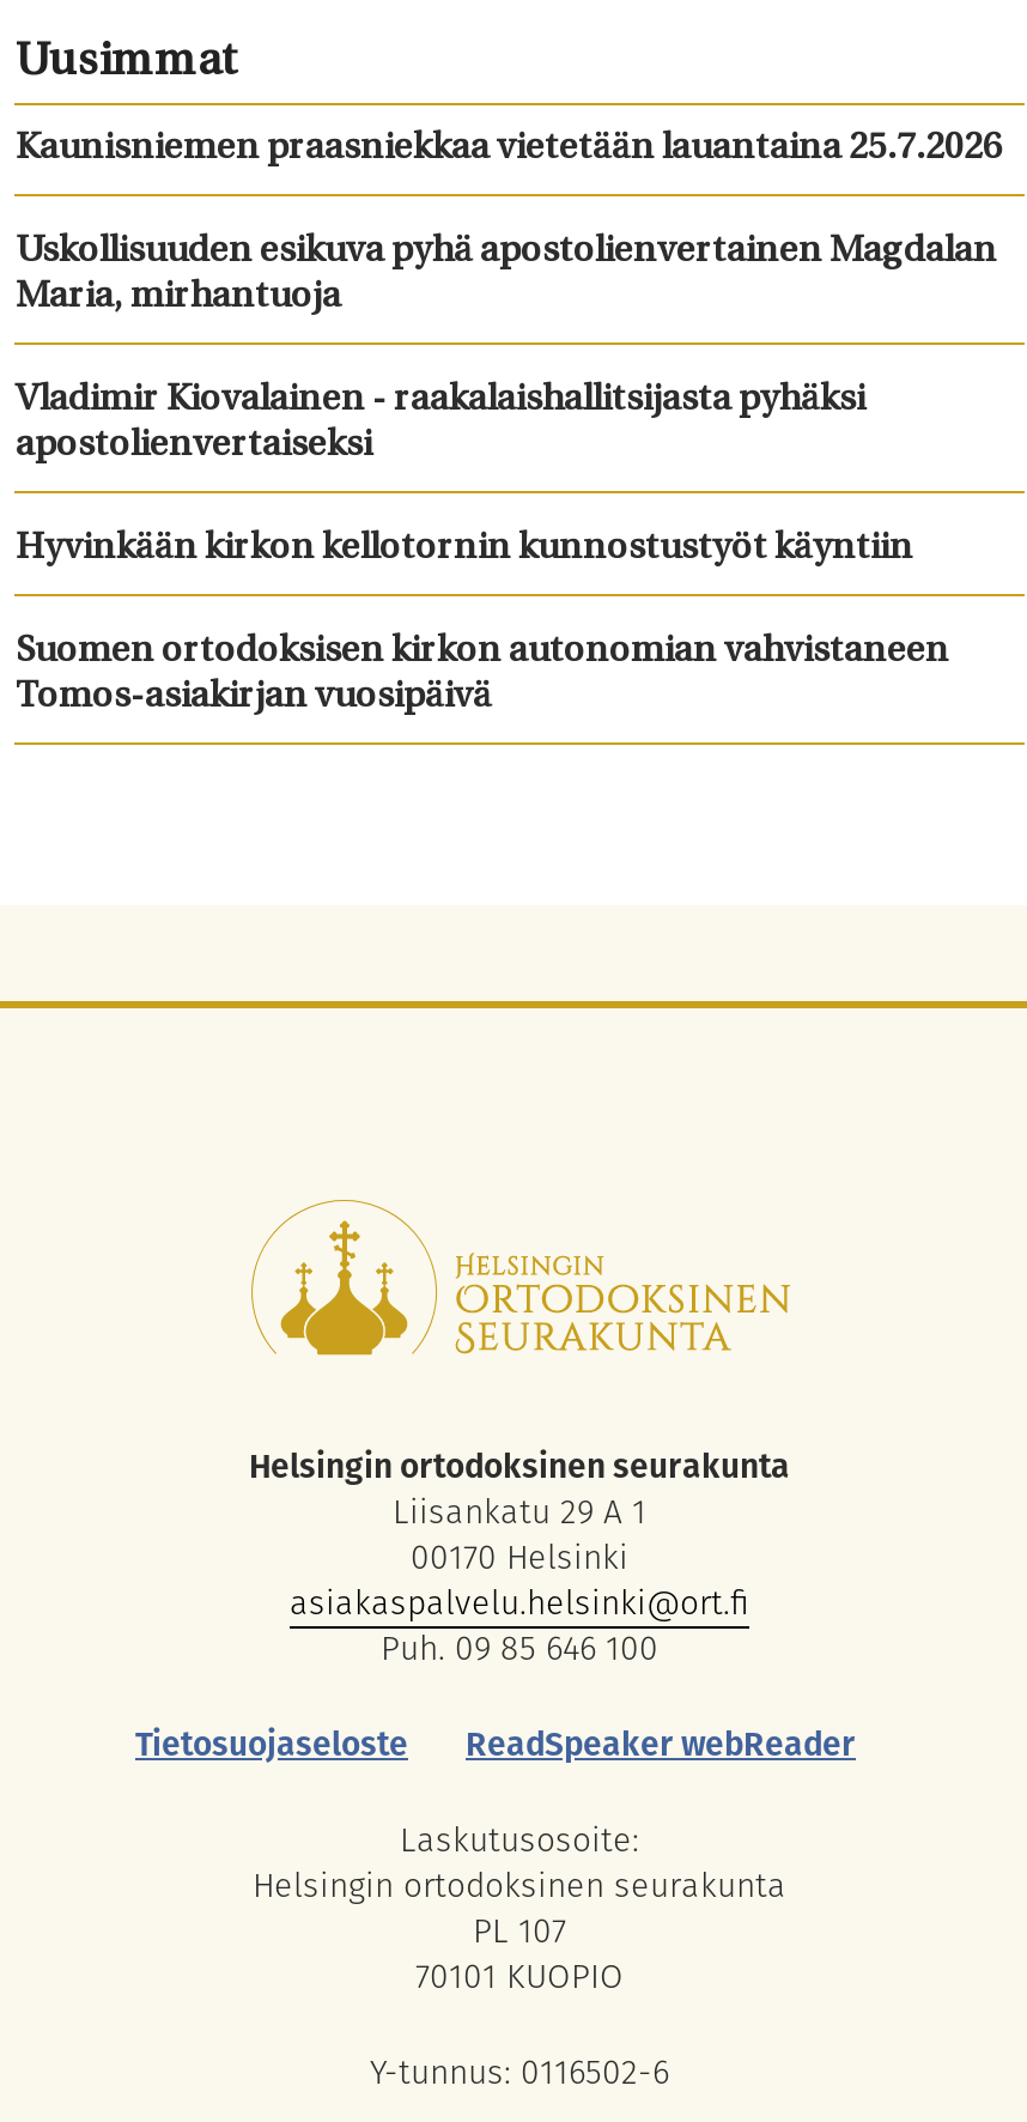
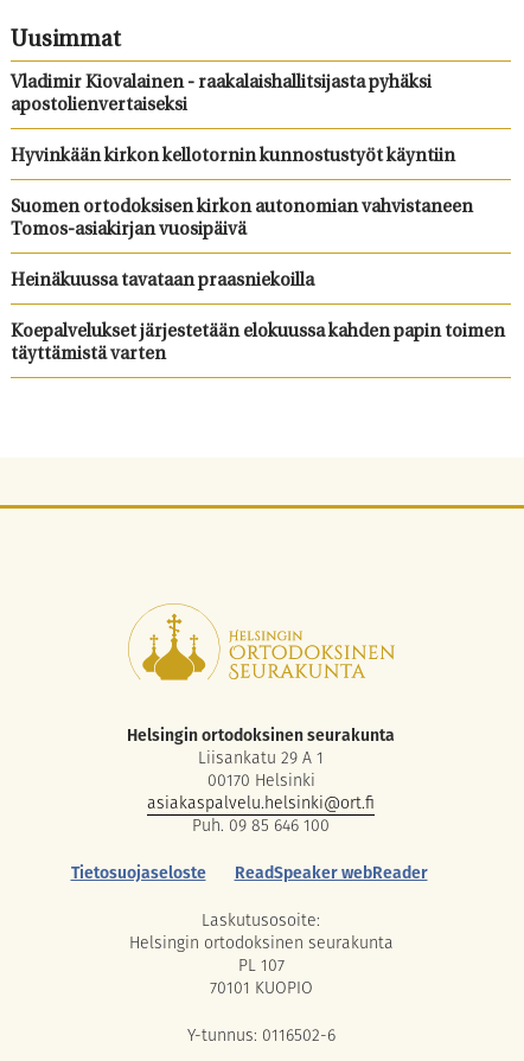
[15,132,1002,317] Kaunisniemen praasniekkaa vietetään lauantaina 25.7.2026 | Uskollisuuden esikuva pyhä apostolienvertainen Magdalan | Maria, mirhantuoja -> none
moved [15,384,949,717] -> [11,75,473,240]: Vladimir Kiovalainen - raakalaishallitsijasta pyhäksi | apostolienvertaiseksi | Hyvinkään kirkon kellotornin kunnostustyöt käyntiin | Suomen ortodoksisen kirkon autonomian vahvistaneen | Tomos-asiakirjan vuosipäivä
none -> [11,273,506,364] Heinäkuussa tavataan praasniekoilla | Koepalvelukset järjestetään elokuussa kahden papin toimen | täyttämistä varten

